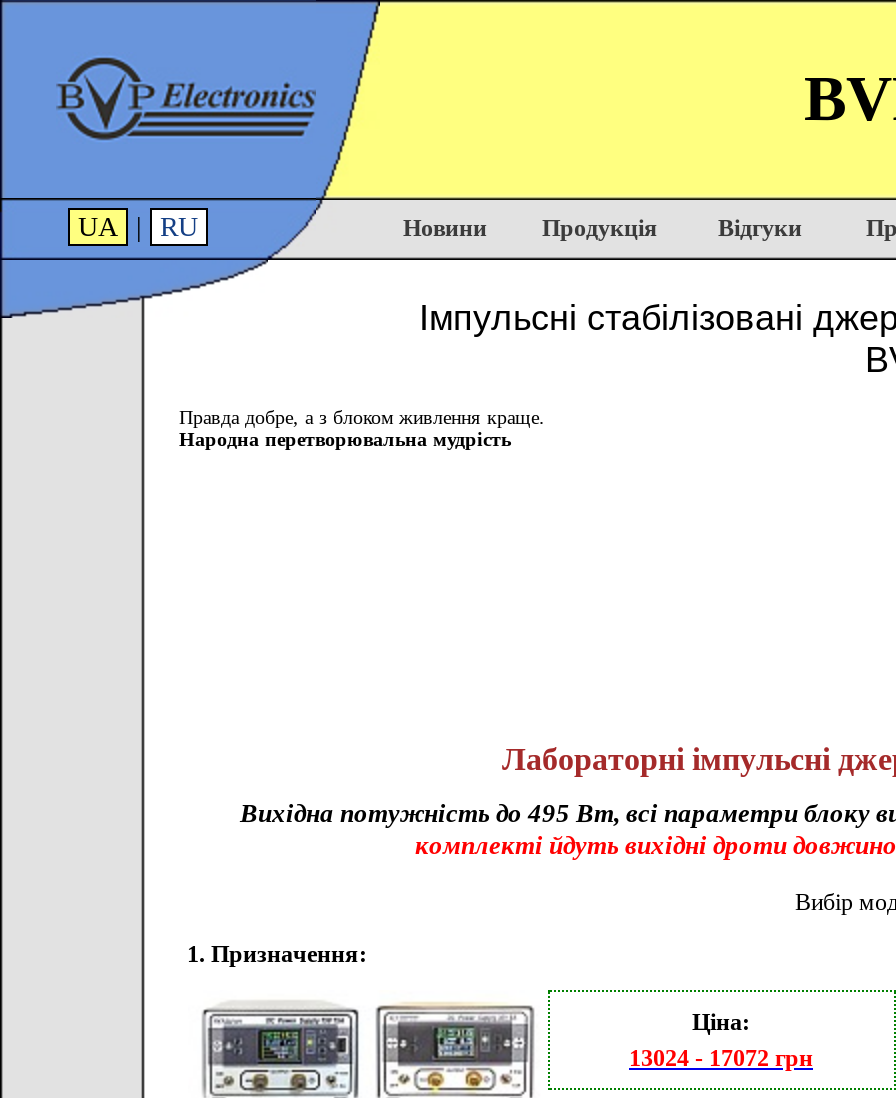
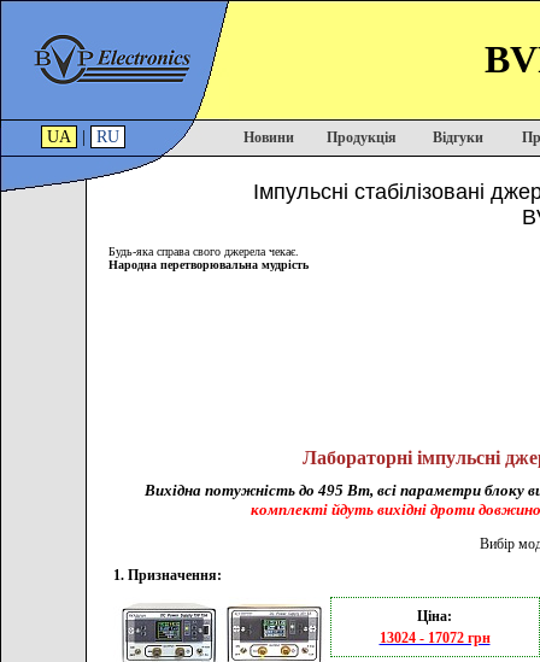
[179,406,545,428] Правда добре, а з блоком живлення краще. -> [108,245,298,258] Будь-яка справа свого джерела чекає.

